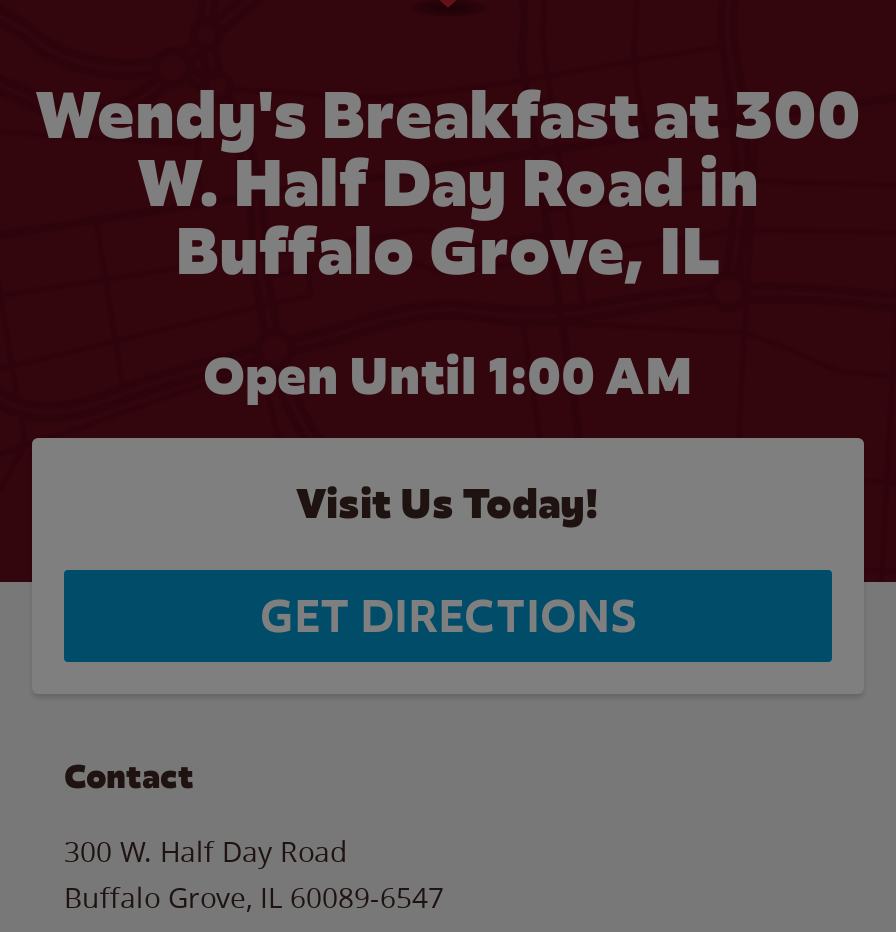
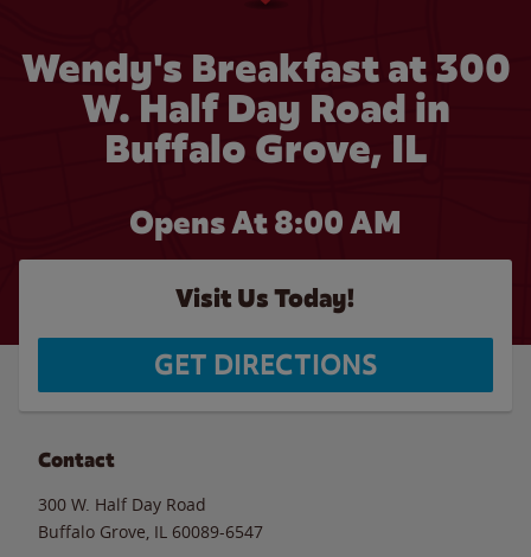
[203,342,693,410] Open Until 1:00 AM -> [129,203,402,243] Opens At 8:00 AM

